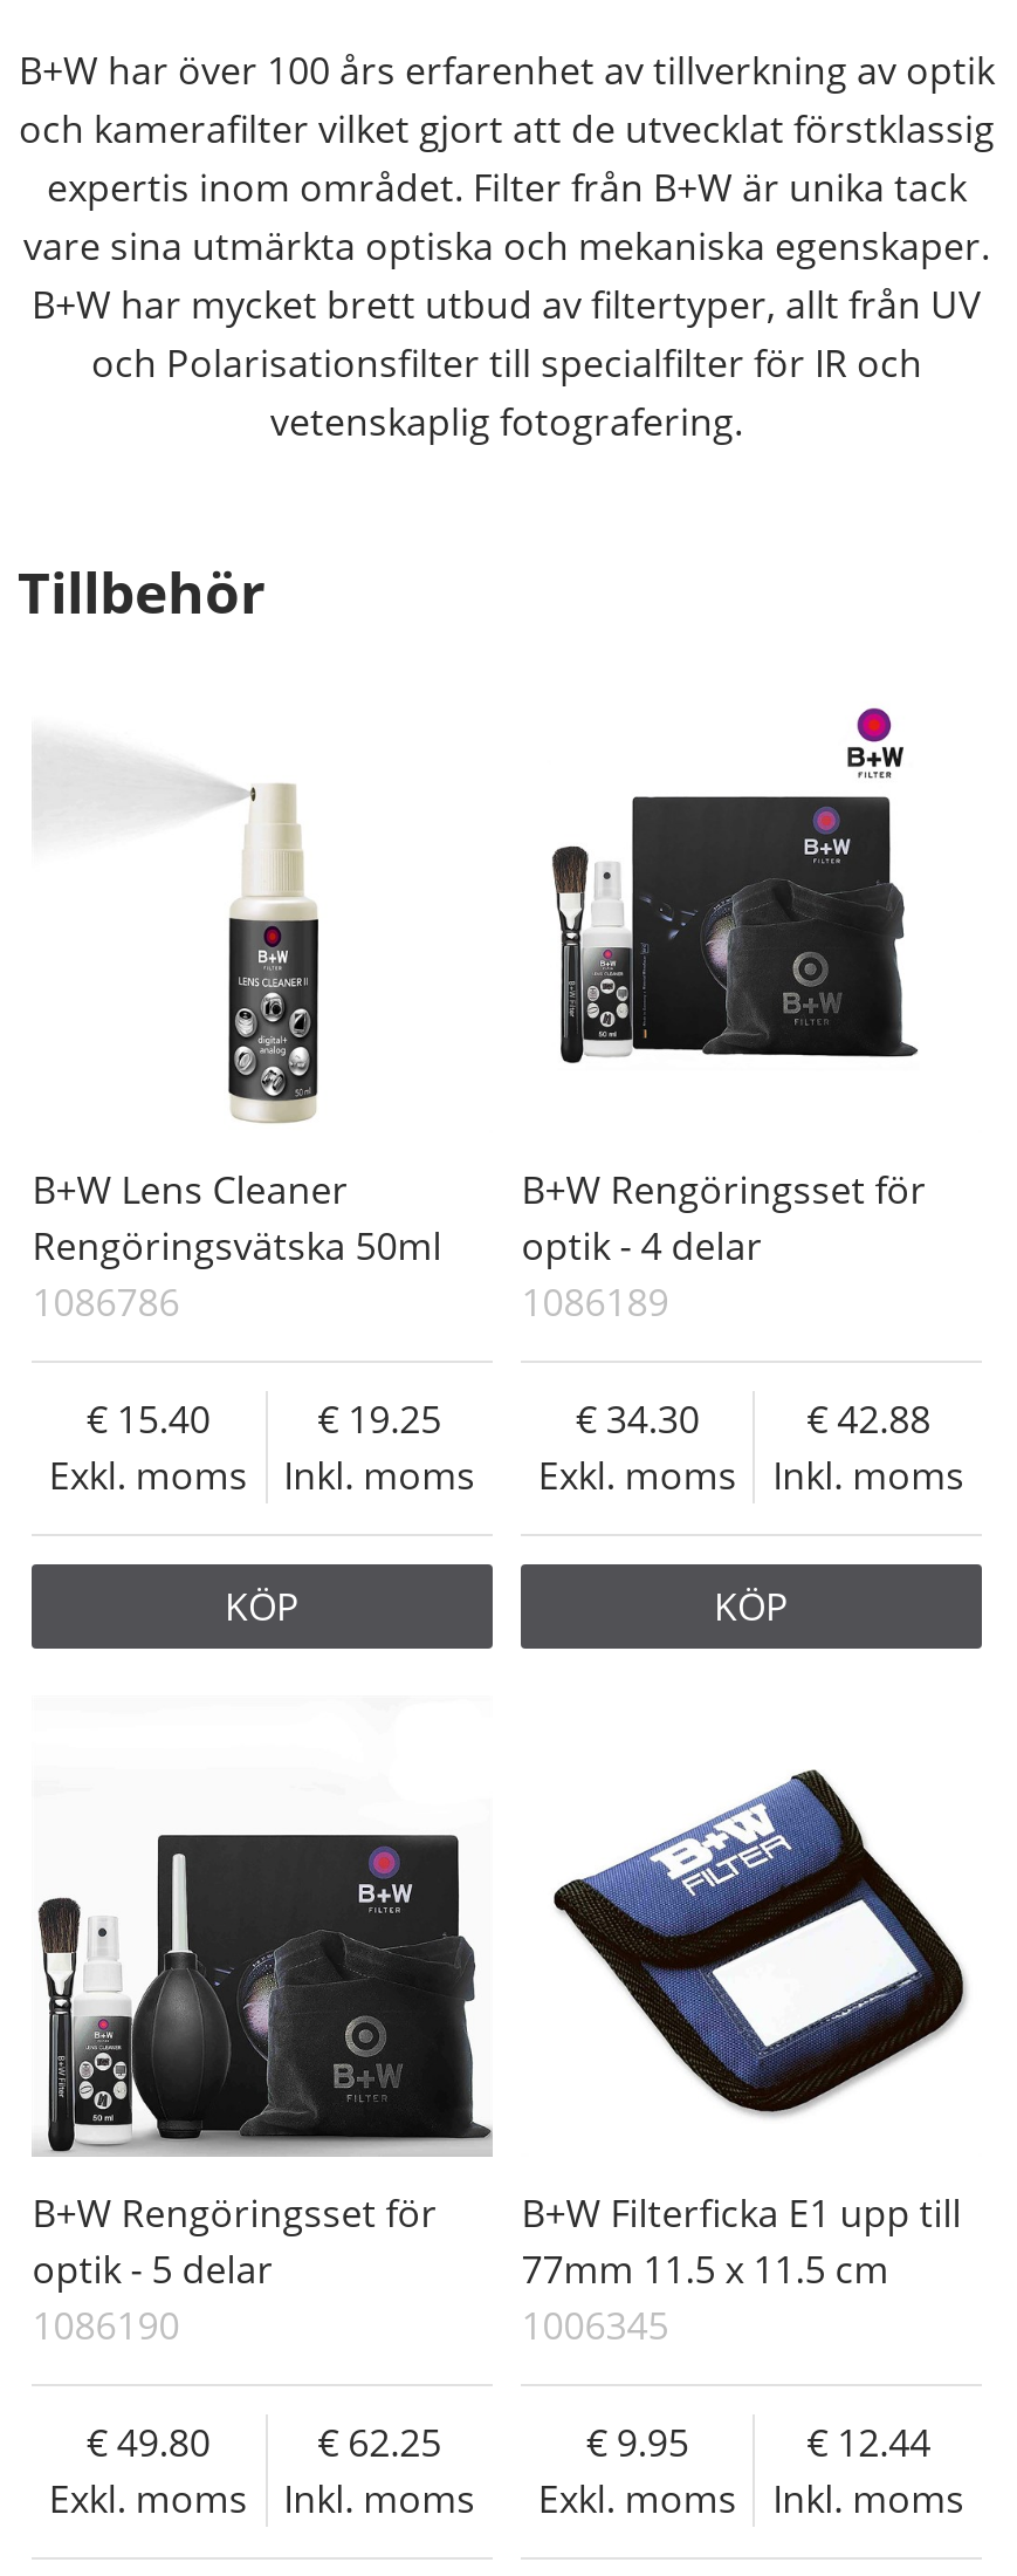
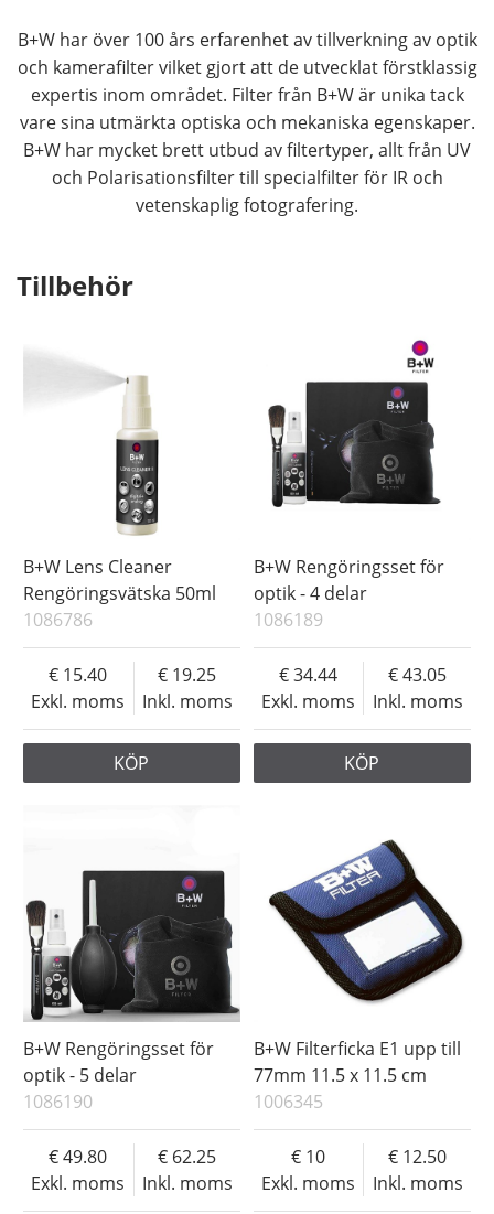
[606,1394,700,1446] 34.30 -> [294,663,338,687] 34.44
[837,1394,931,1446] 42.88 -> [403,663,447,687] 43.05
[617,2418,689,2469] 9.95 -> [306,1145,326,1169] 10
[837,2418,931,2469] 12.44 -> [403,1145,447,1169] 12.50

